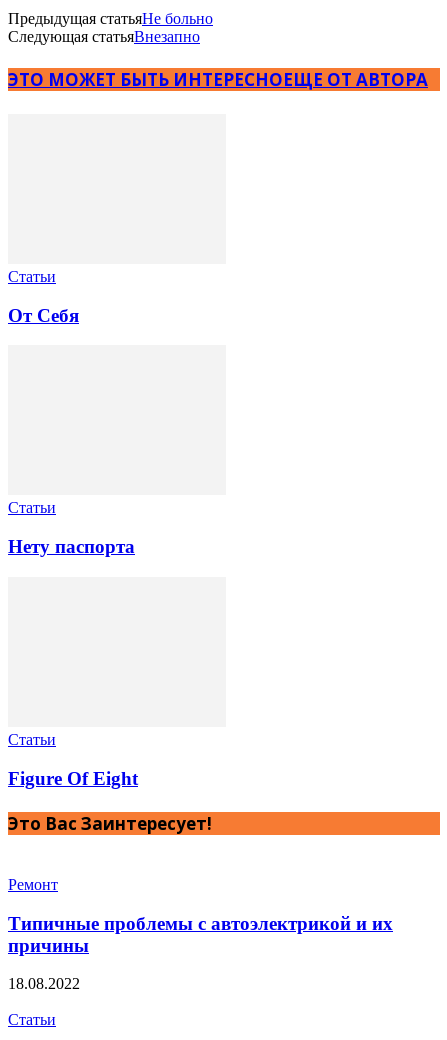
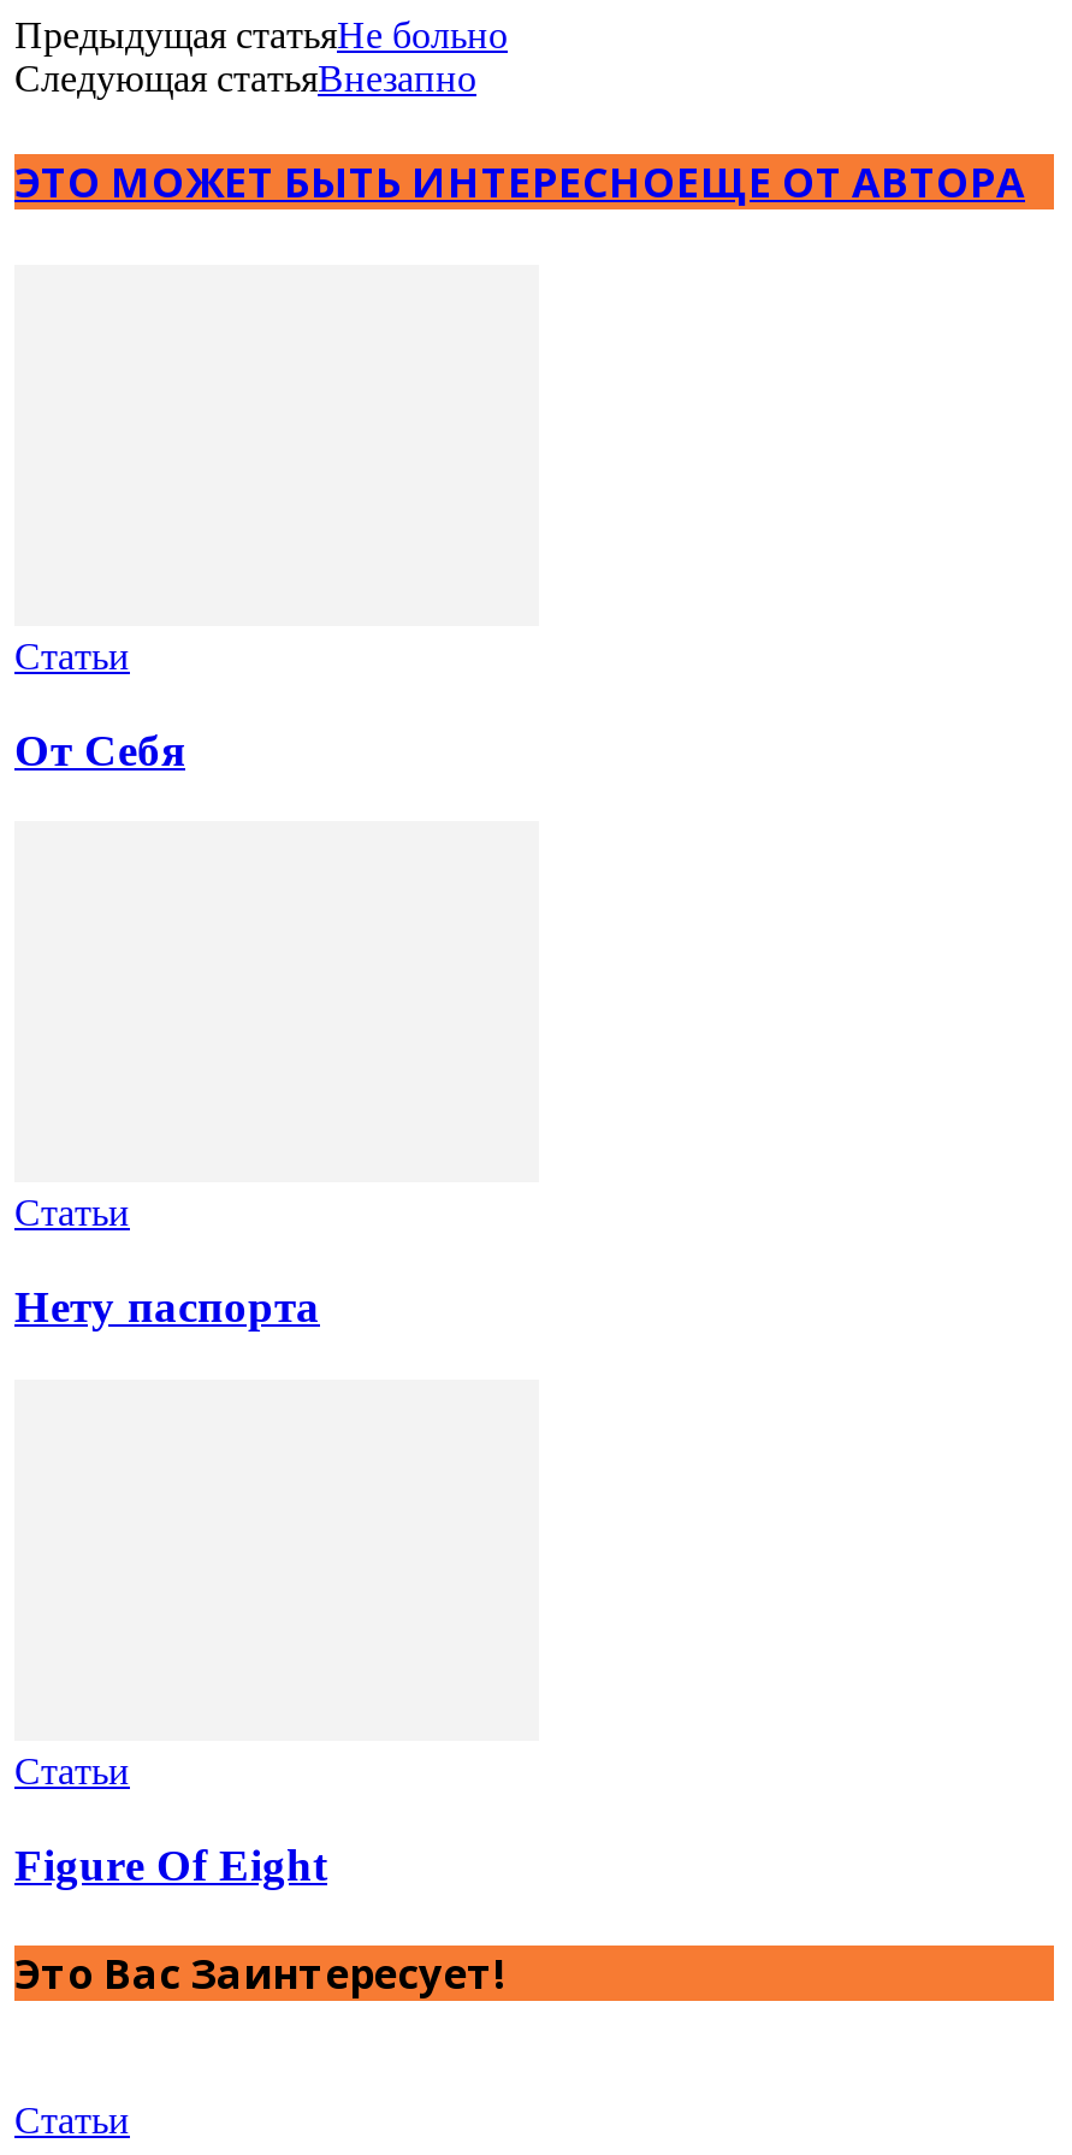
[8,876,393,992] Ремонт | Типичные проблемы с автоэлектрикой и их | причины | 18.08.2022 -> none

